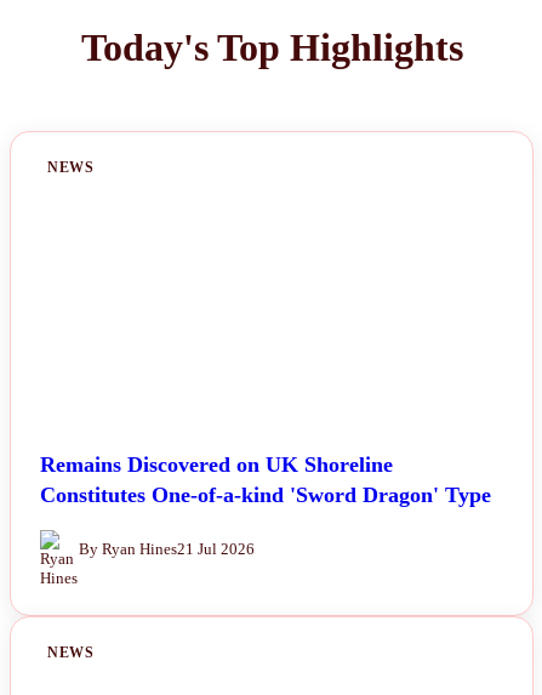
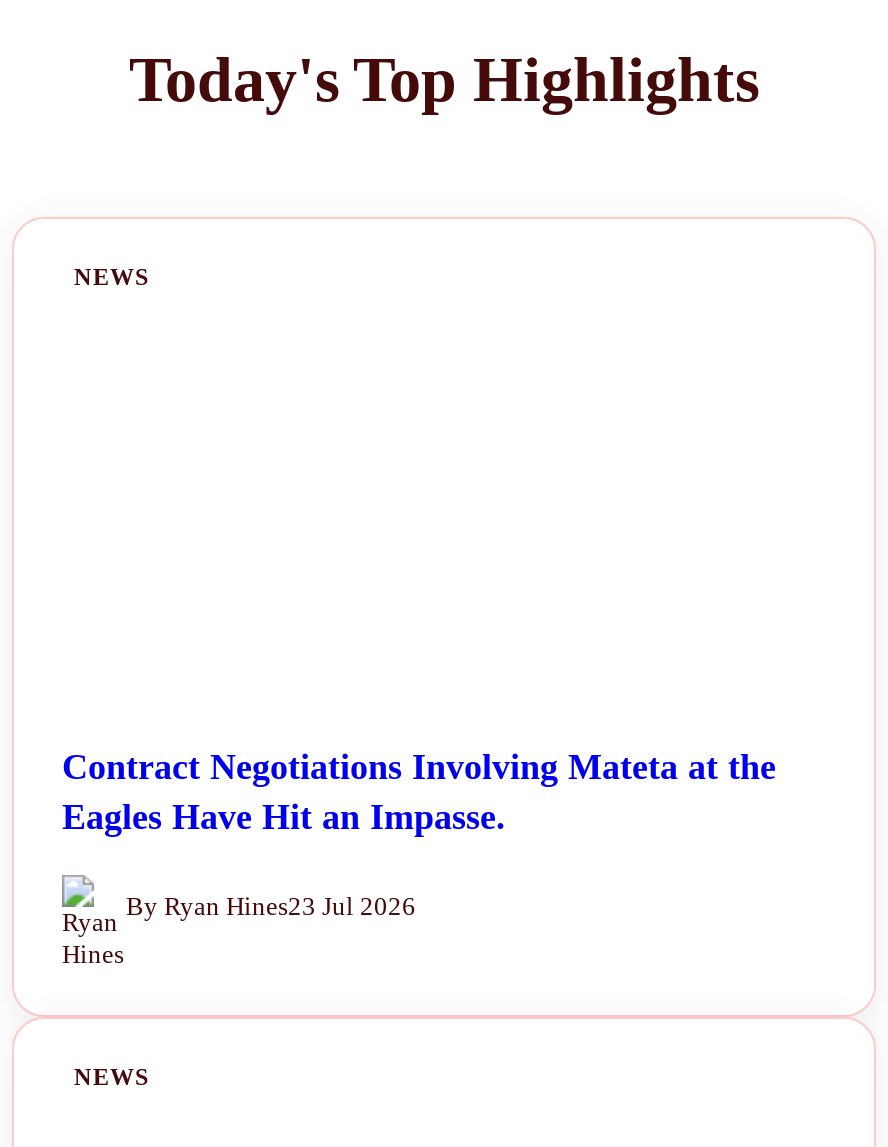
[40,452,491,506] Remains Discovered on UK Shoreline | Constitutes One-of-a-kind 'Sword Dragon' Type -> [62,746,776,836] Contract Negotiations Involving Mateta at the | Eagles Have Hit an Impasse.
[79,539,255,557] By Ryan Hines21 Jul 2026 -> [126,890,416,920] By Ryan Hines23 Jul 2026

